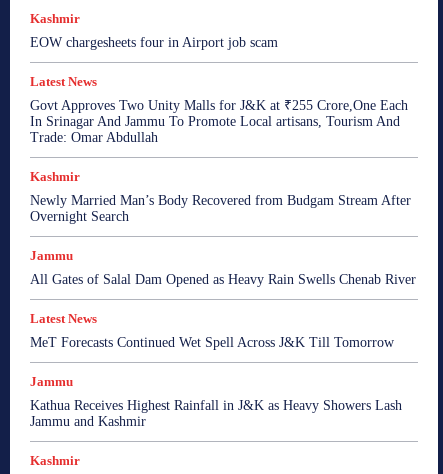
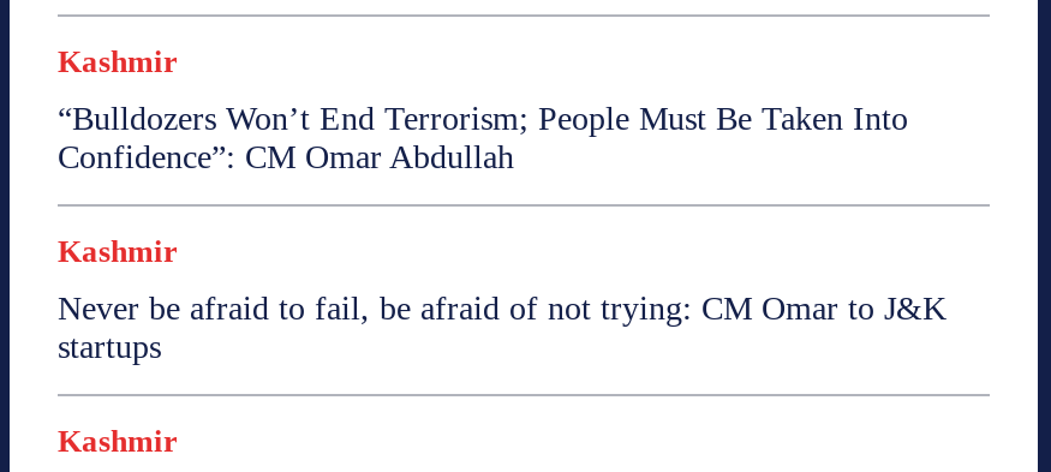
[30,35,408,145] EOW chargesheets four in Airport job scam | Latest News | Govt Approves Two Unity Malls for J&K at ₹255 Crore,One Each | In Srinagar And Jammu To Promote Local artisans, Tourism And | Trade: Omar Abdullah -> [58,102,908,176] “Bulldozers Won’t End Terrorism; People Must Be Taken Into | Confidence”: CM Omar Abdullah
[30,193,416,429] Newly Married Man’s Body Recovered from Budgam Stream After | Overnight Search | Jammu | All Gates of Salal Dam Opened as Heavy Rain Swells Chenab River | Latest News | MeT Forecasts Continued Wet Spell Across J&K Till Tomorrow | Jammu | Kathua Receives Highest Rainfall in J&K as Heavy Showers Lash | Jammu and Kashmir -> [58,291,947,366] Never be afraid to fail, be afraid of not trying: CM Omar to J&K | startups

